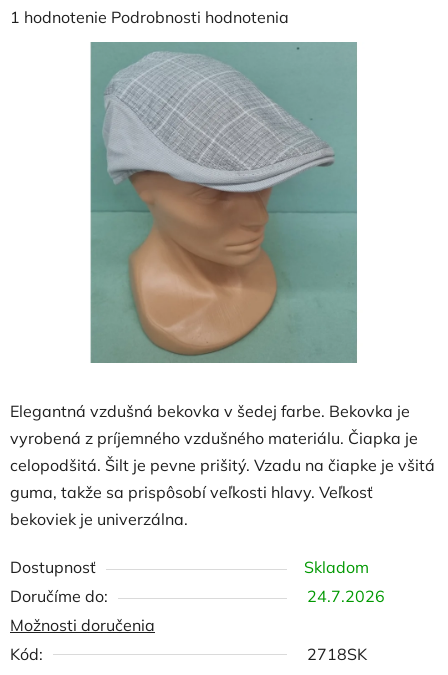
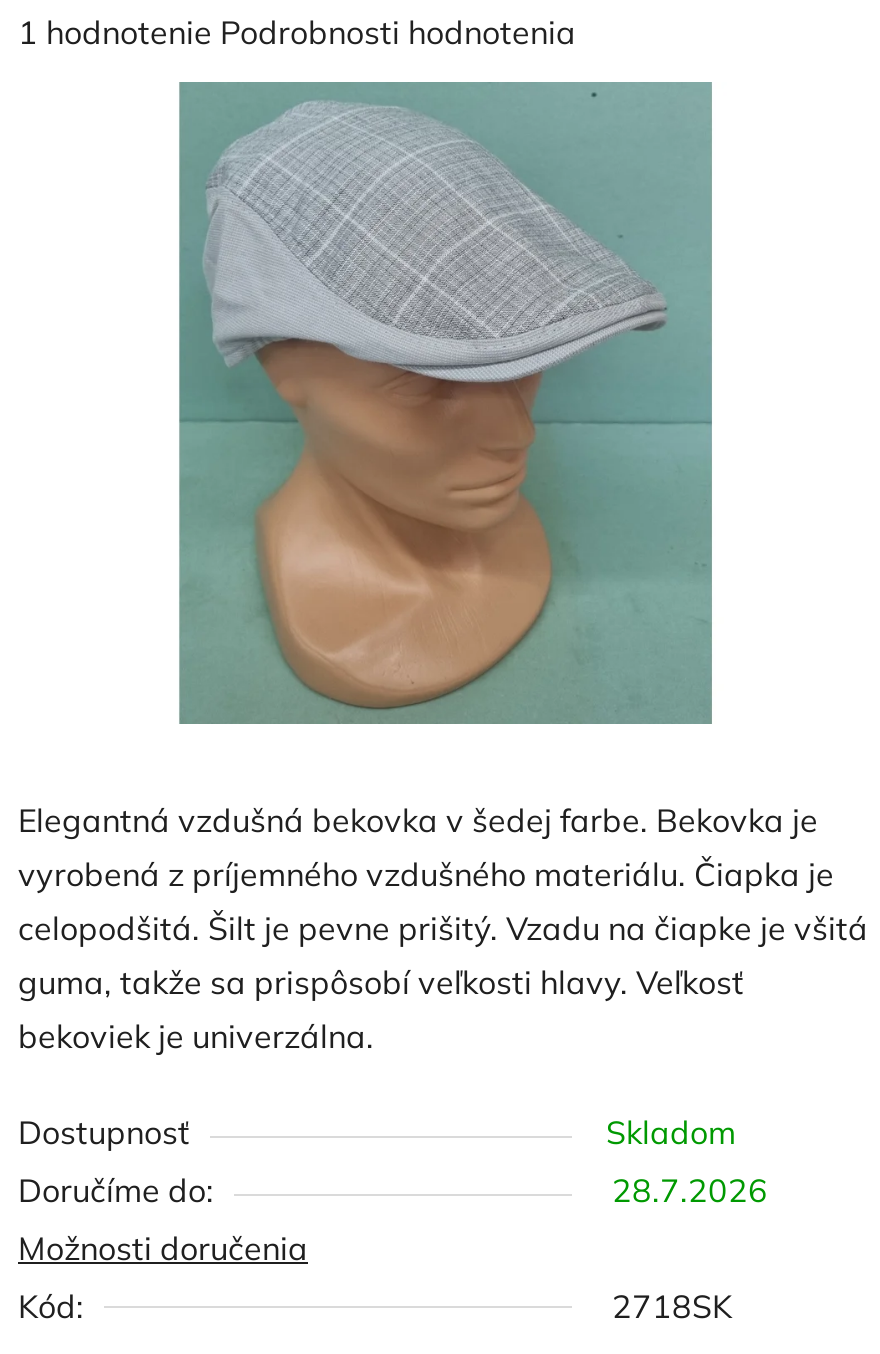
[307,585,385,605] 24.7.2026 -> [612,1169,768,1209] 28.7.2026

